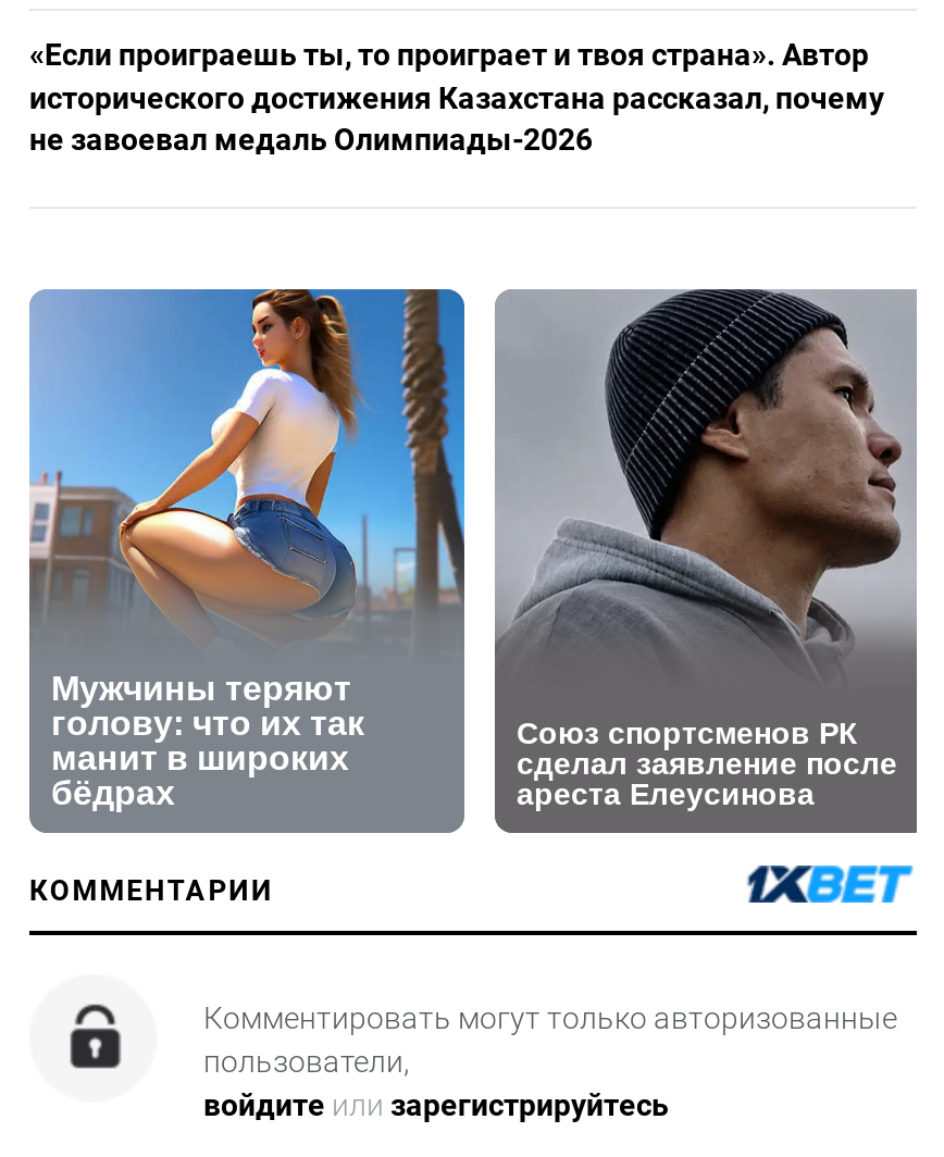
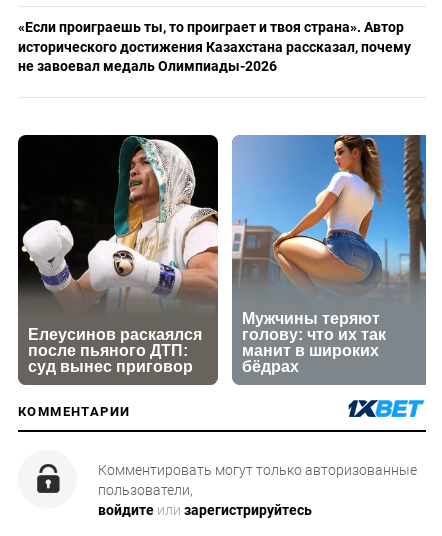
[27,287,467,833] [image] -> [17,134,219,384] [image]
[495,287,917,829] [image] -> [232,134,427,382] [image]

